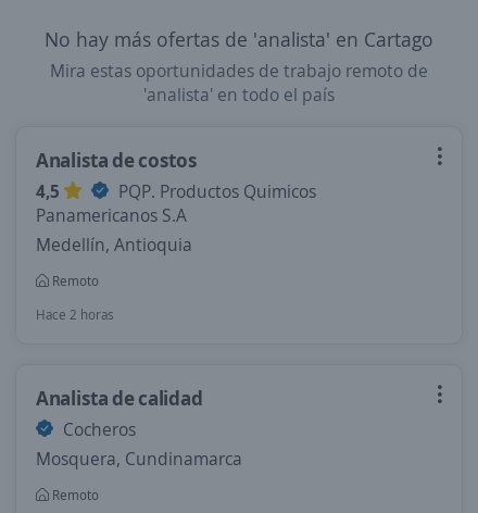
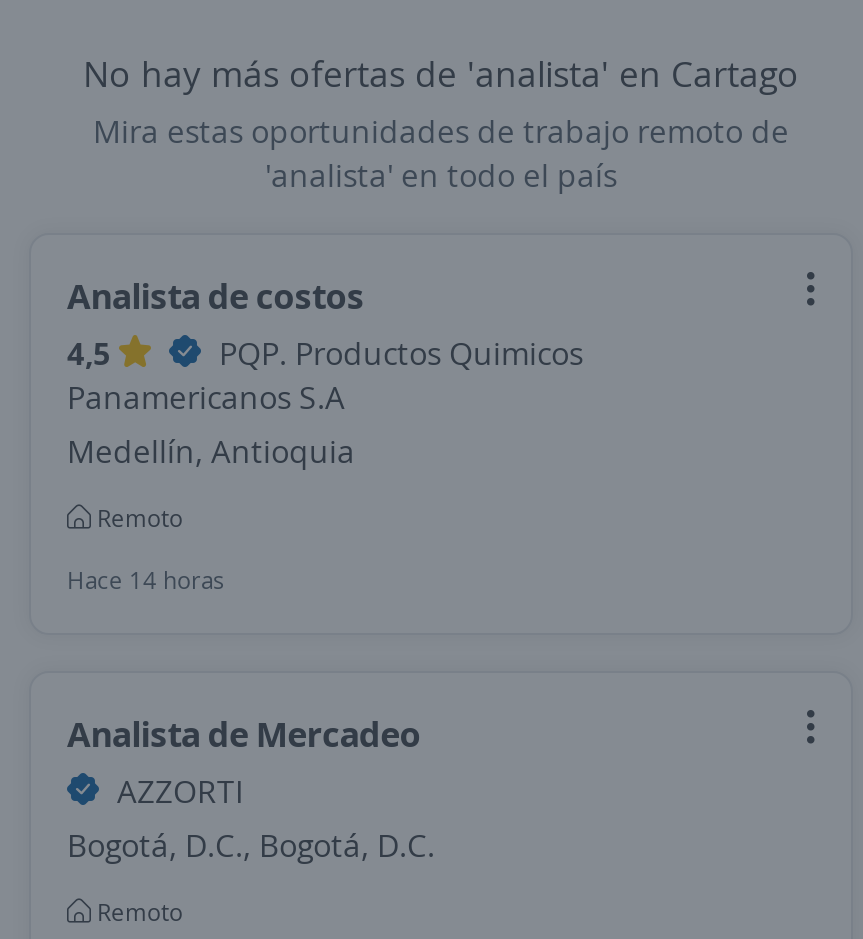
[36,305,114,324] Hace 2 horas -> [67,563,225,597] Hace 14 horas
[36,385,242,471] Analista de calidad | Cocheros | Mosquera, Cundinamarca -> [67,709,435,867] Analista de Mercadeo | AZZORTI | Bogotá, D.C., Bogotá, D.C.

